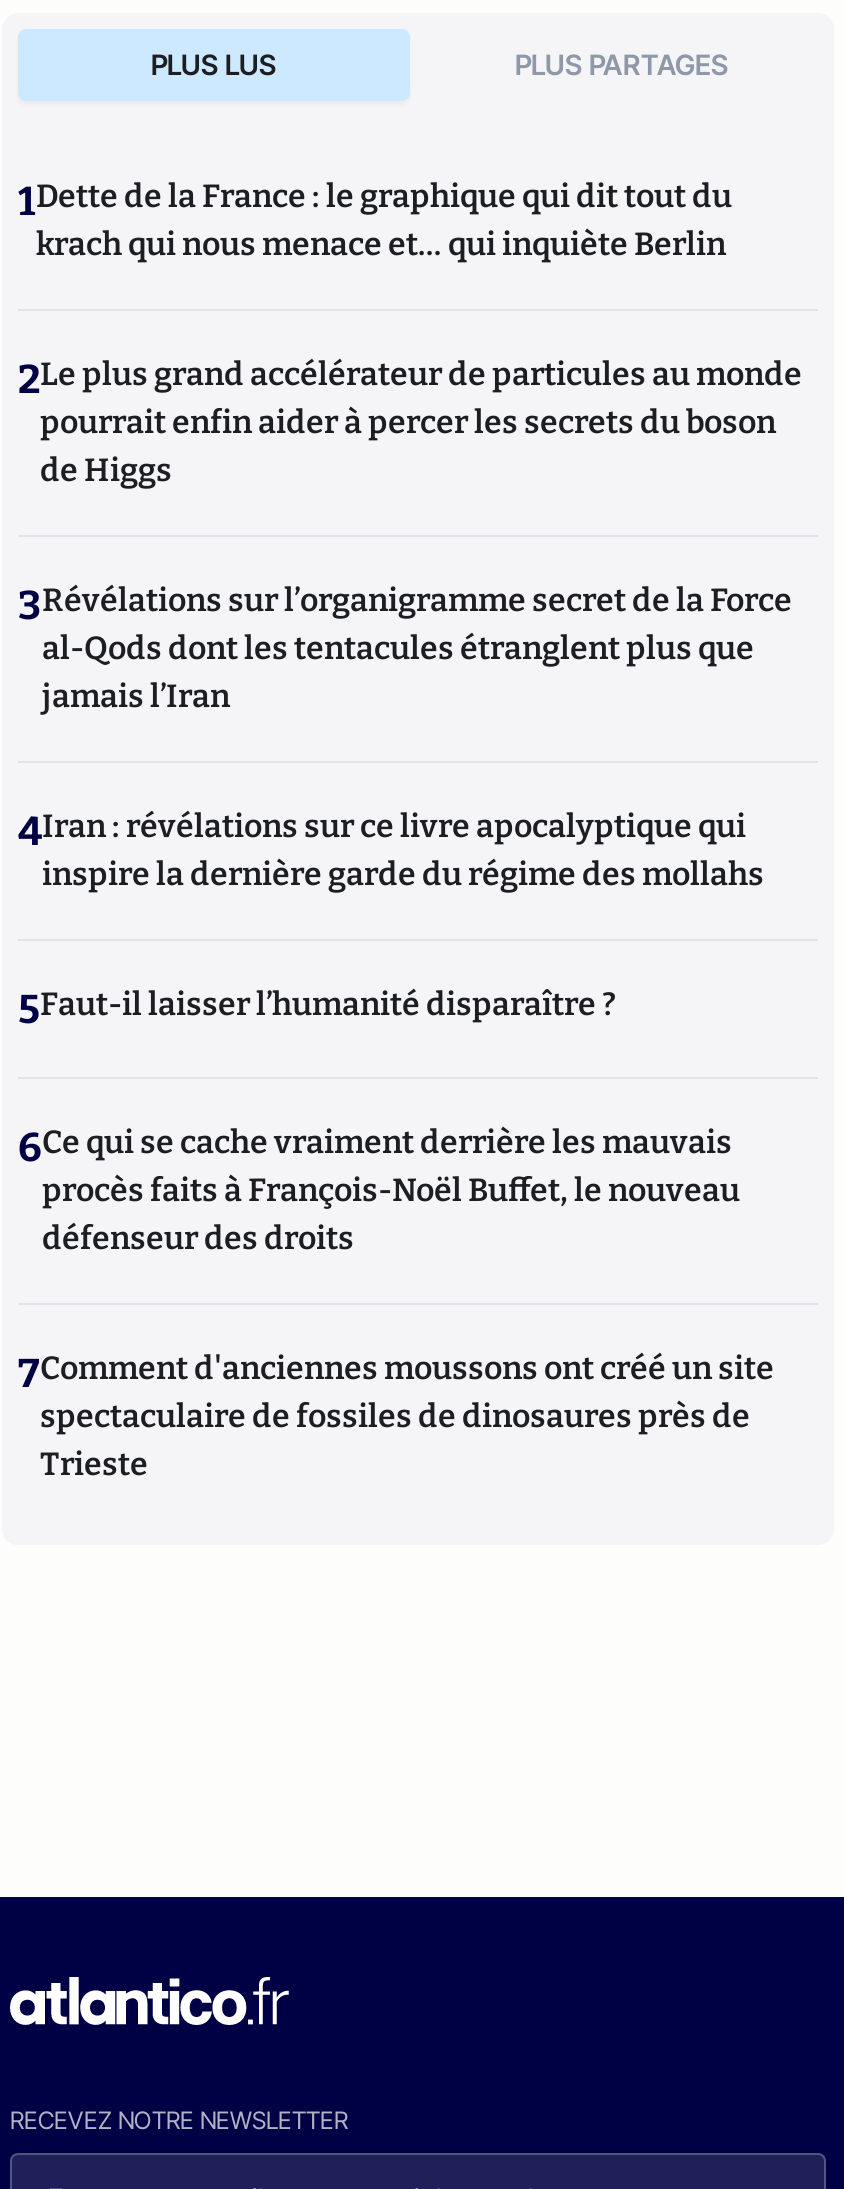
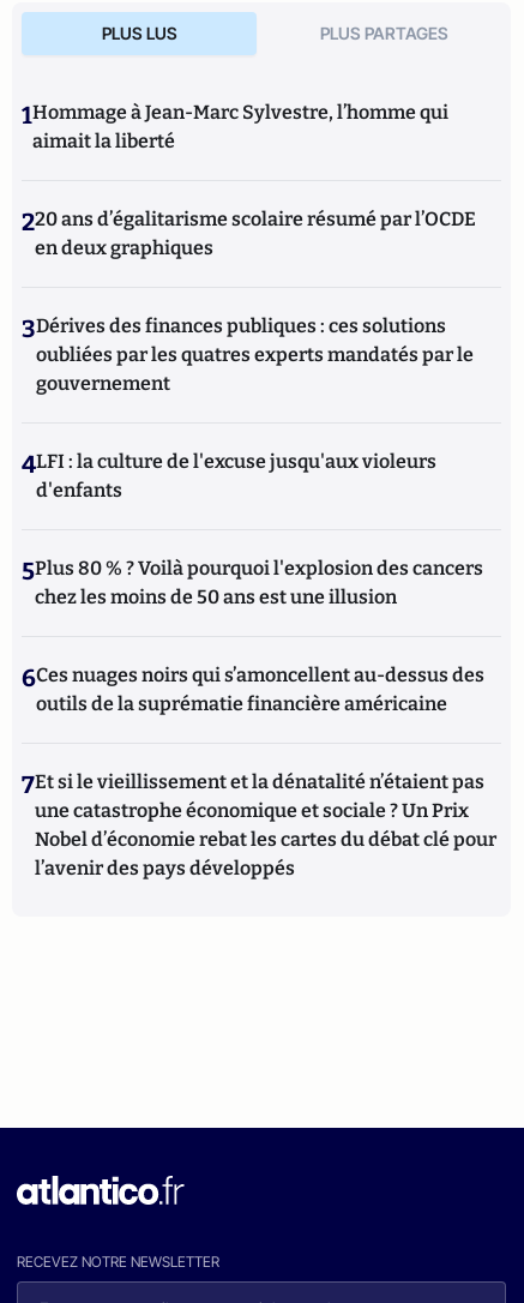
[18,176,732,262] 1Dette de la France : le graphique qui dit tout du | krach qui nous menace et… qui inquiète Berlin -> [22,100,448,152] 1Hommage à Jean-Marc Sylvestre, l’homme qui | aimait la liberté
[18,354,802,488] 2Le plus grand accélérateur de particules au monde | pourrait enfin aider à percer les secrets du boson | de Higgs -> [22,207,476,259] 220 ans d’égalitarisme scolaire résumé par l’OCDE | en deux graphiques
[18,580,792,714] 3Révélations sur l’organigramme secret de la Force | al-Qods dont les tentacules étranglent plus que | jamais l’Iran -> [22,314,474,394] 3Dérives des finances publiques : ces solutions | oubliées par les quatres experts mandatés par le | gouvernement
[18,806,764,892] 4Iran : révélations sur ce livre apocalyptique qui | inspire la dernière garde du régime des mollahs -> [22,450,436,501] 4LFI : la culture de l'excuse jusqu'aux violeurs | d'enfants
[18,984,616,1032] 5Faut-il laisser l’humanité disparaître ? -> [22,556,483,608] 5Plus 80 % ? Voilà pourquoi l'explosion des cancers | chez les moins de 50 ans est une illusion
[18,1122,740,1256] 6Ce qui se cache vraiment derrière les mauvais | procès faits à François-Noël Buffet, le nouveau | défenseur des droits -> [22,663,484,715] 6Ces nuages noirs qui s’amoncellent au-dessus des | outils de la suprématie financière américaine
[18,1348,774,1482] 7Comment d'anciennes moussons ont créé un site | spectaculaire de fossiles de dinosaures près de | Trieste -> [22,770,496,879] 7Et si le vieillissement et la dénatalité n’étaient pas | une catastrophe économique et sociale ? Un Prix | Nobel d’économie rebat les cartes du débat clé pour | l’avenir des pays développés

